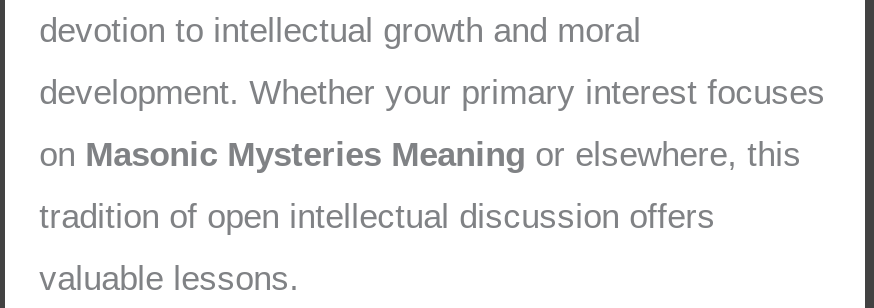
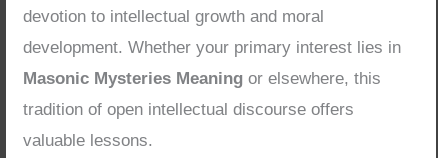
[39,74,825,112] development. Whether your primary interest focuses -> [23,38,401,57] development. Whether your primary interest lies in
[39,136,801,174] on Masonic Mysteries Meaning or elsewhere, this -> [23,69,381,88] Masonic Mysteries Meaning or elsewhere, this
[39,198,715,236] tradition of open intellectual discussion offers -> [23,100,354,119] tradition of open intellectual discourse offers

